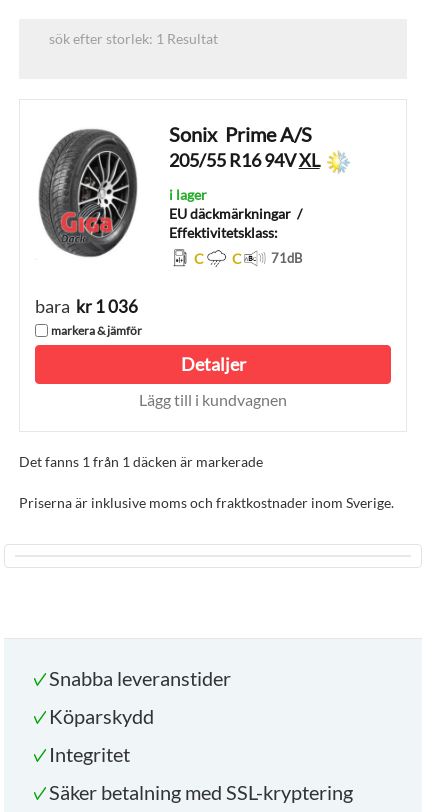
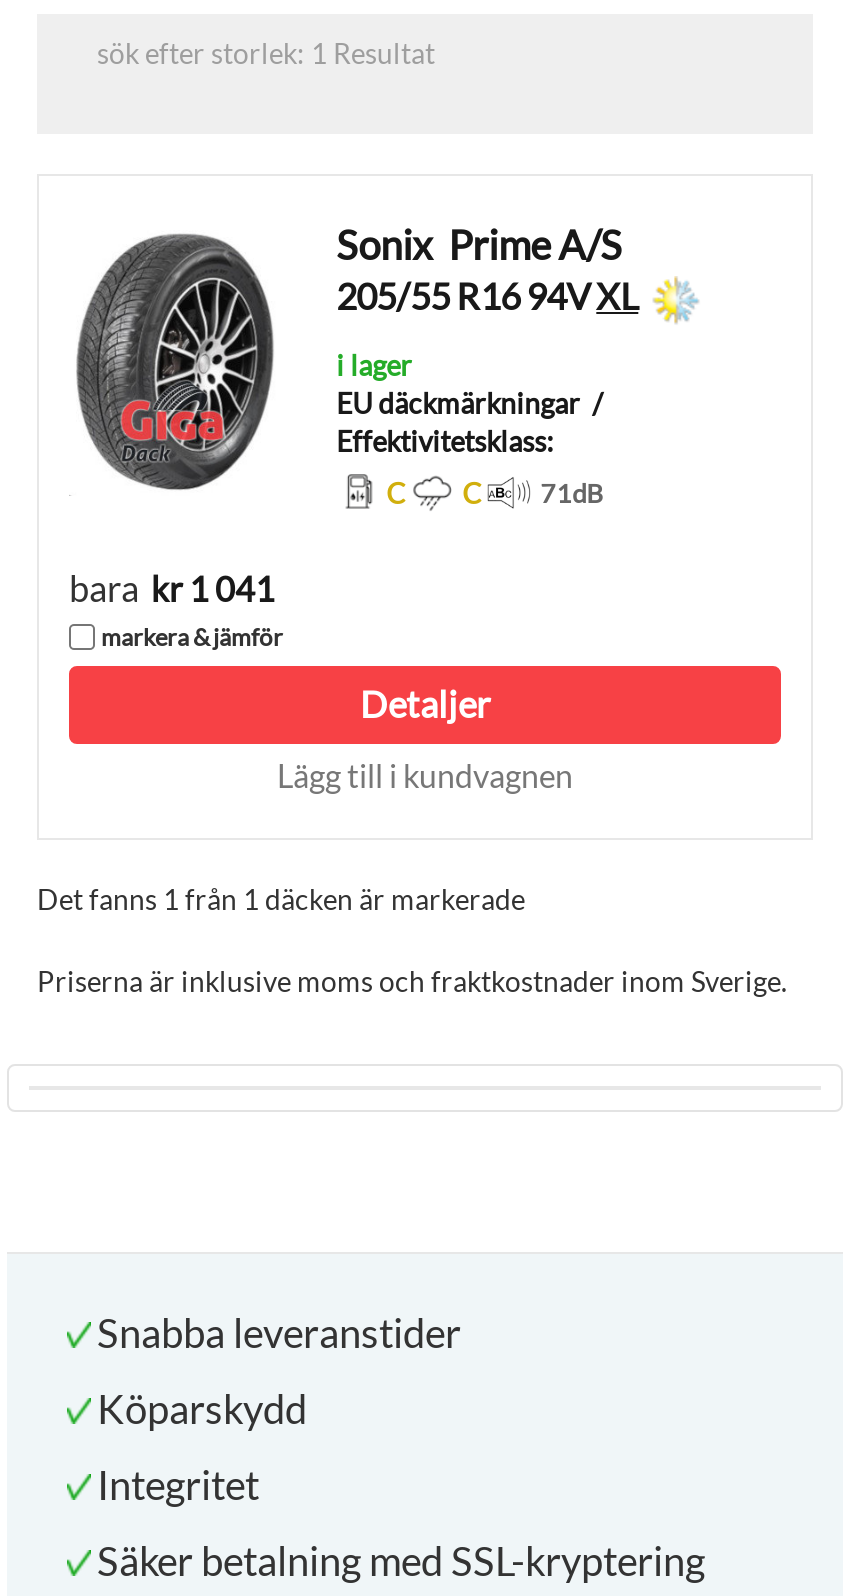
[35,295,138,317] bara kr 1 036 -> [69,566,275,610] bara kr 1 041

